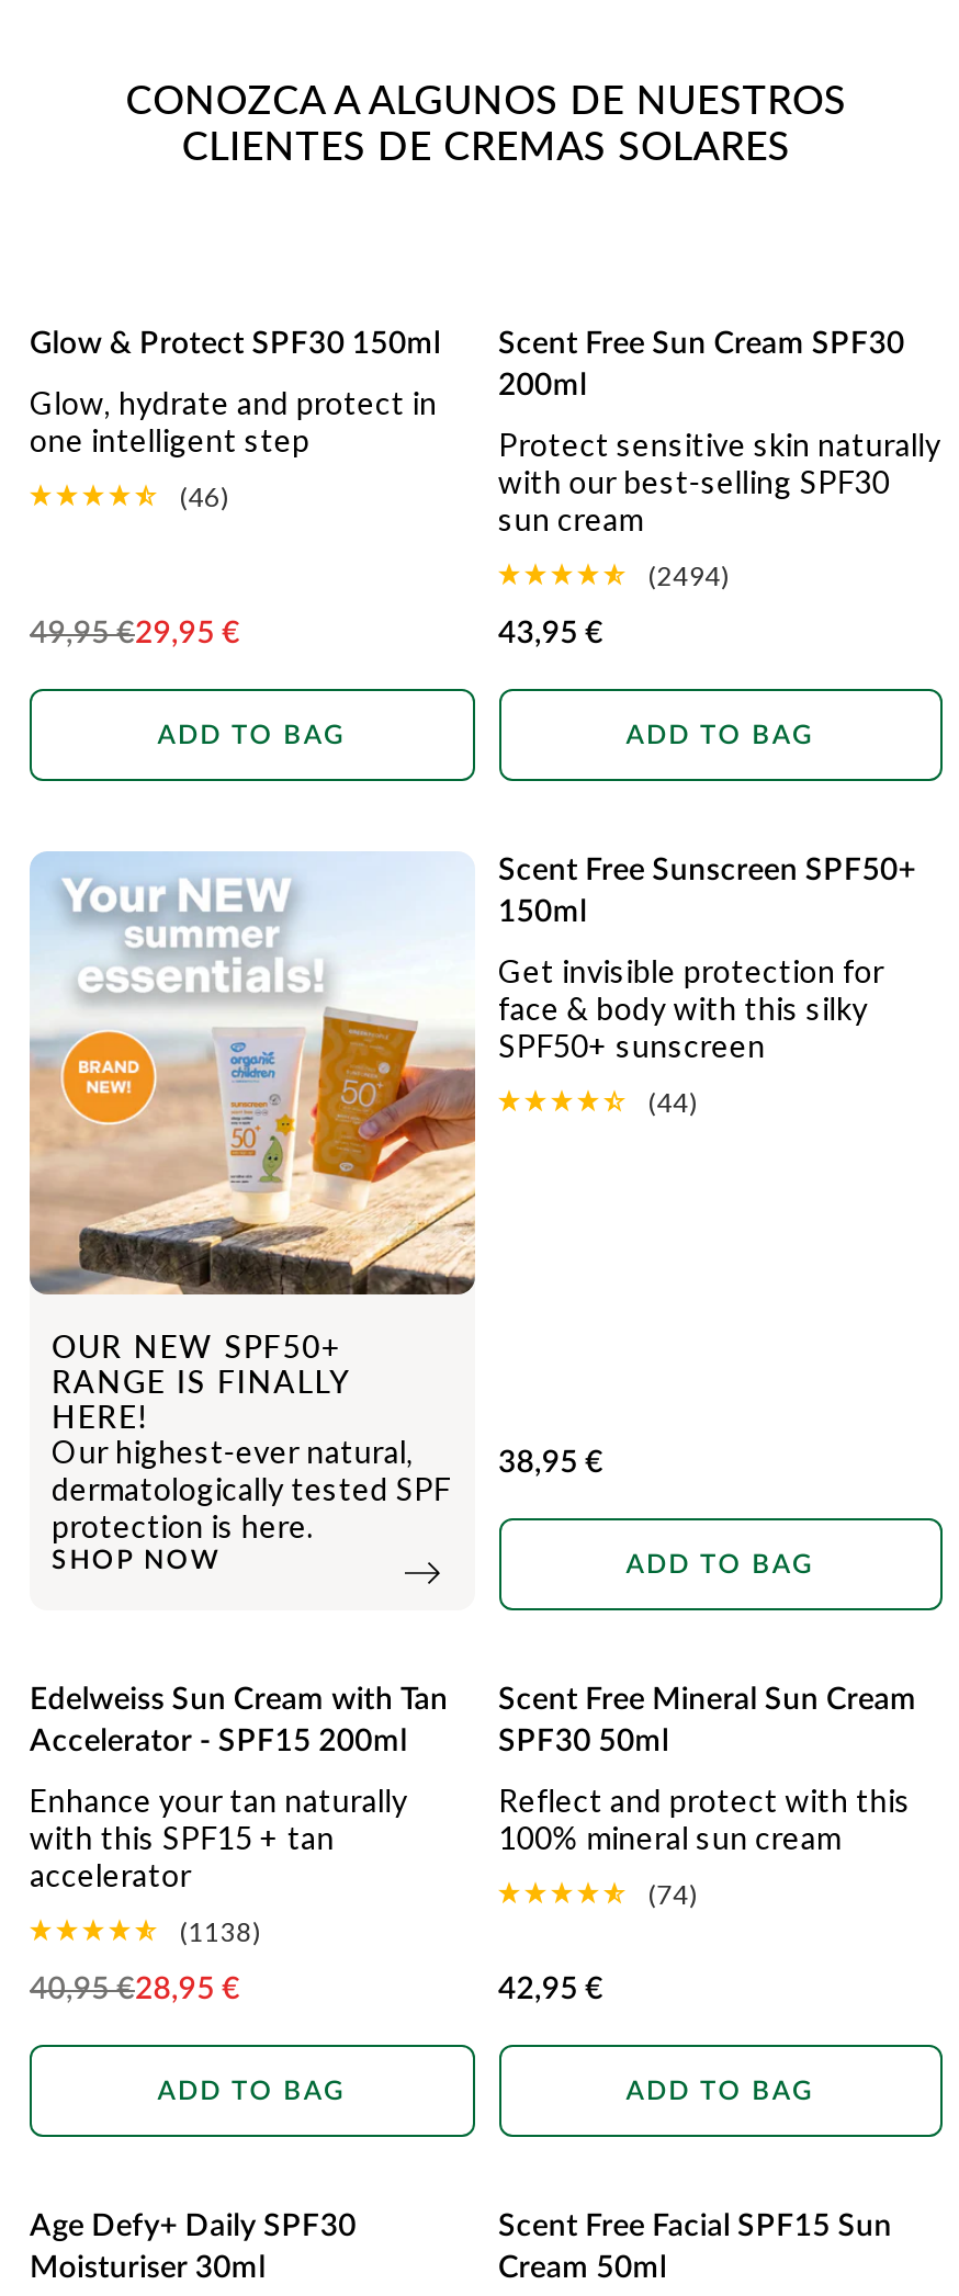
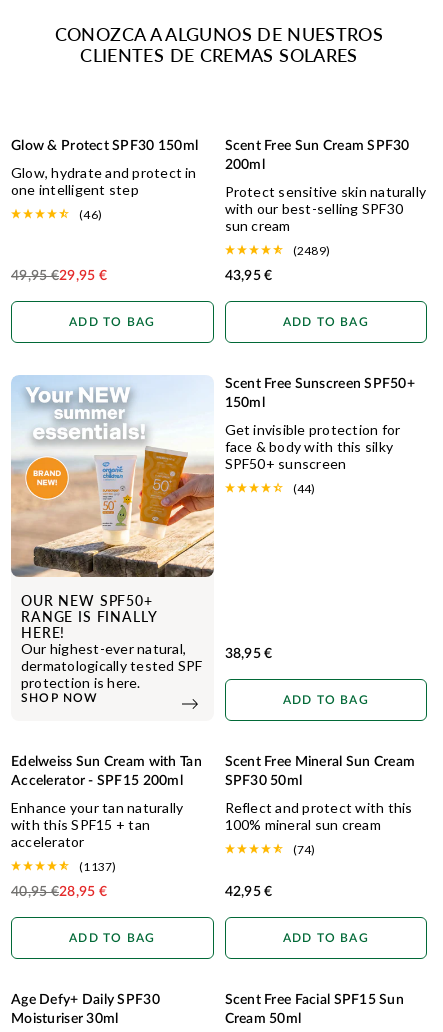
[647,559,730,592] (2494) -> [292,243,330,258] (2489)
[179,1916,262,1949] (1138) -> [79,859,117,874] (1137)

